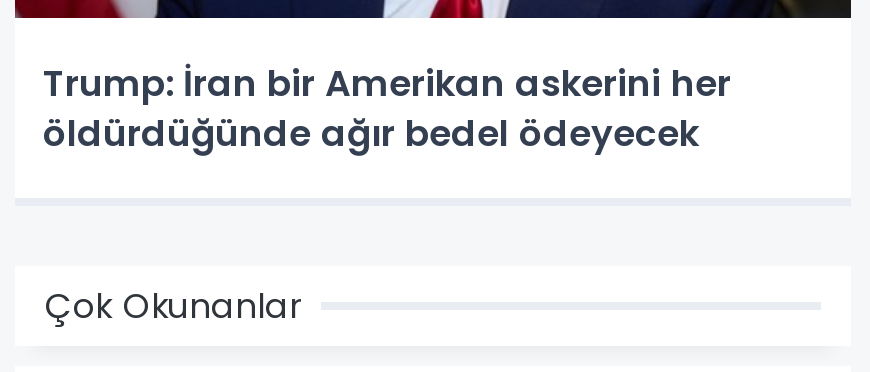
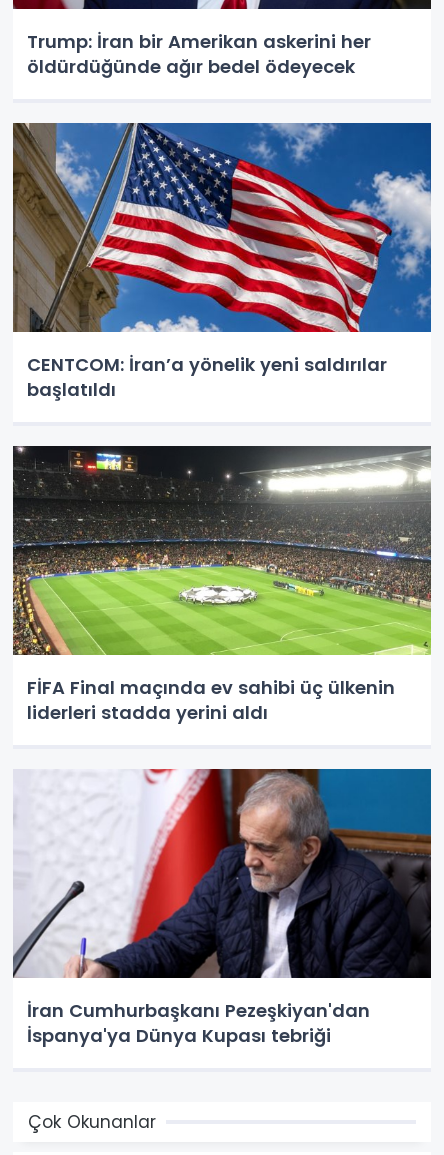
none -> [12,122,432,402] [image] | CENTCOM: İran’a yönelik yeni saldırılar | başlatıldı
none -> [12,445,432,725] [image] | FİFA Final maçında ev sahibi üç ülkenin | liderleri stadda yerini aldı
none -> [12,768,432,1048] [image] | İran Cumhurbaşkanı Pezeşkiyan'dan | İspanya'ya Dünya Kupası tebriği

